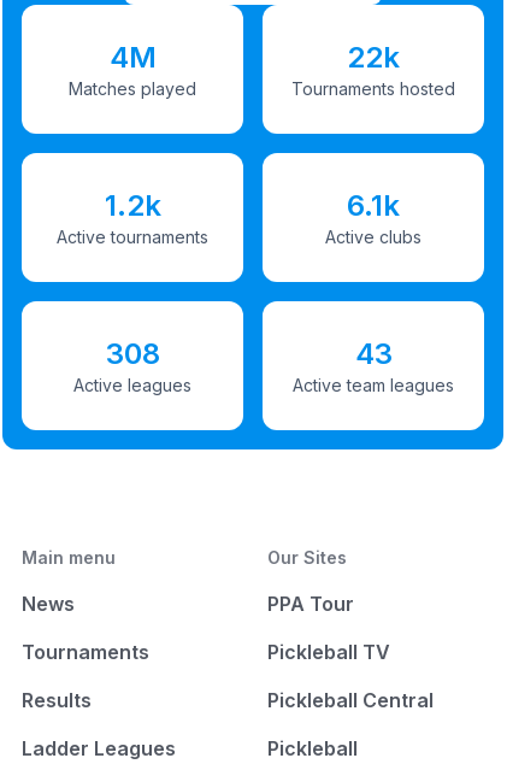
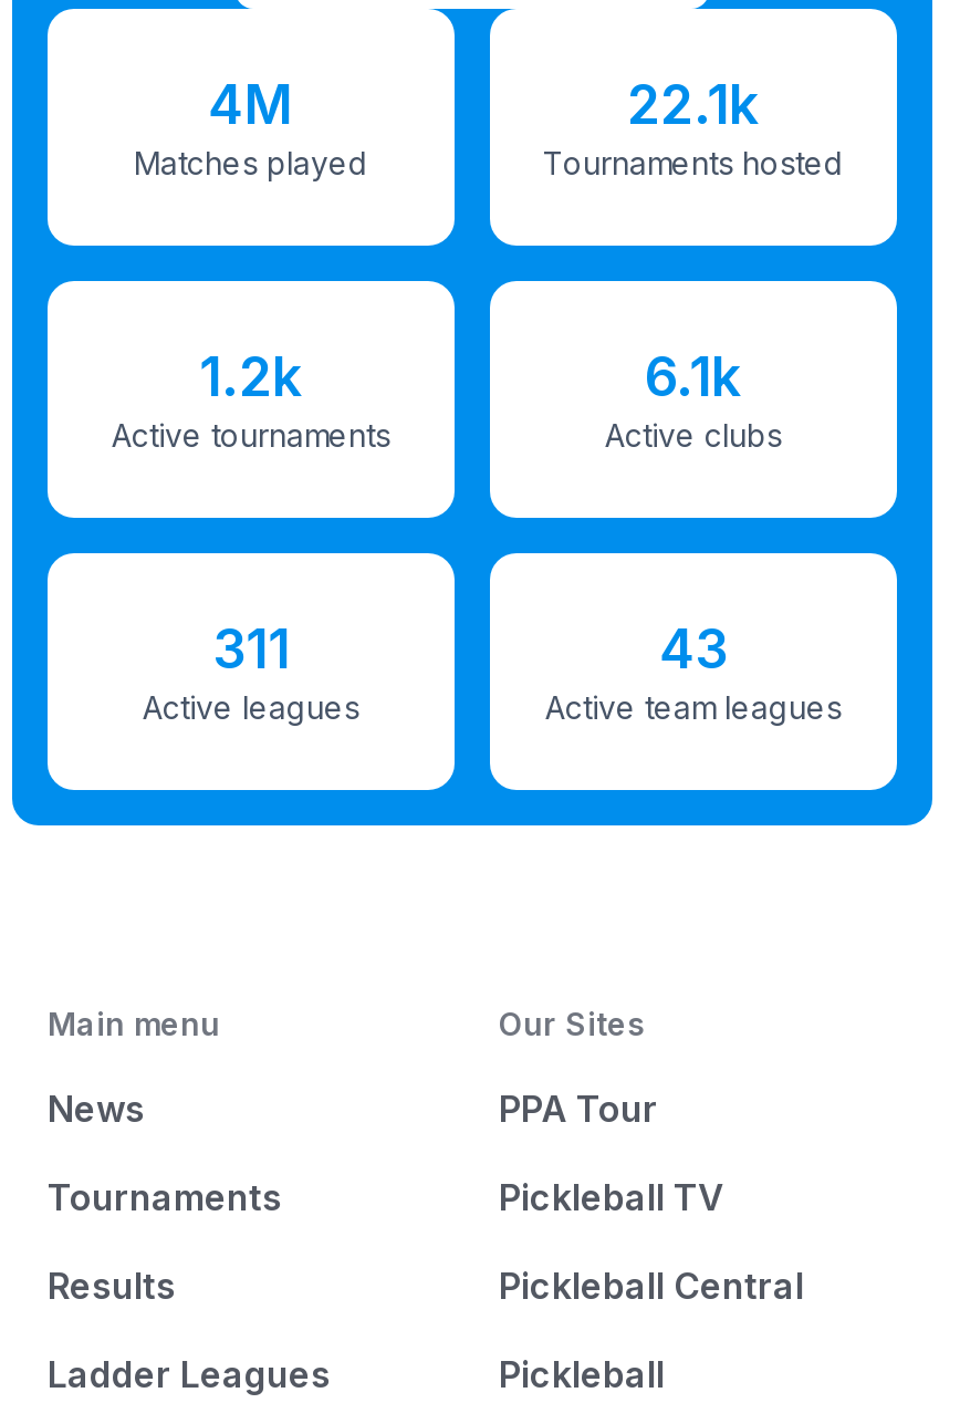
[347,39,400,74] 22k -> [627,72,760,136] 22.1k
[105,336,160,371] 308 -> [212,616,290,680] 311

